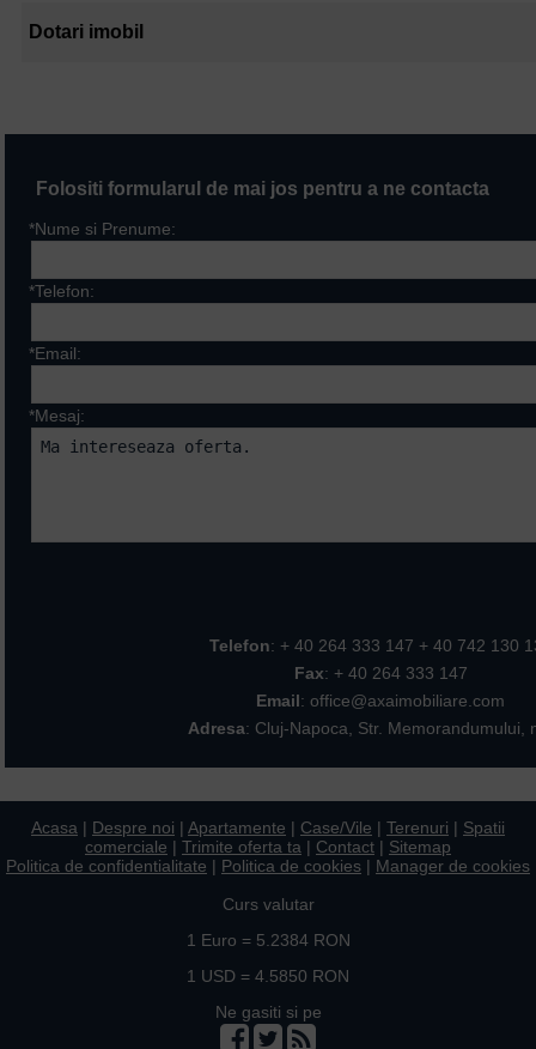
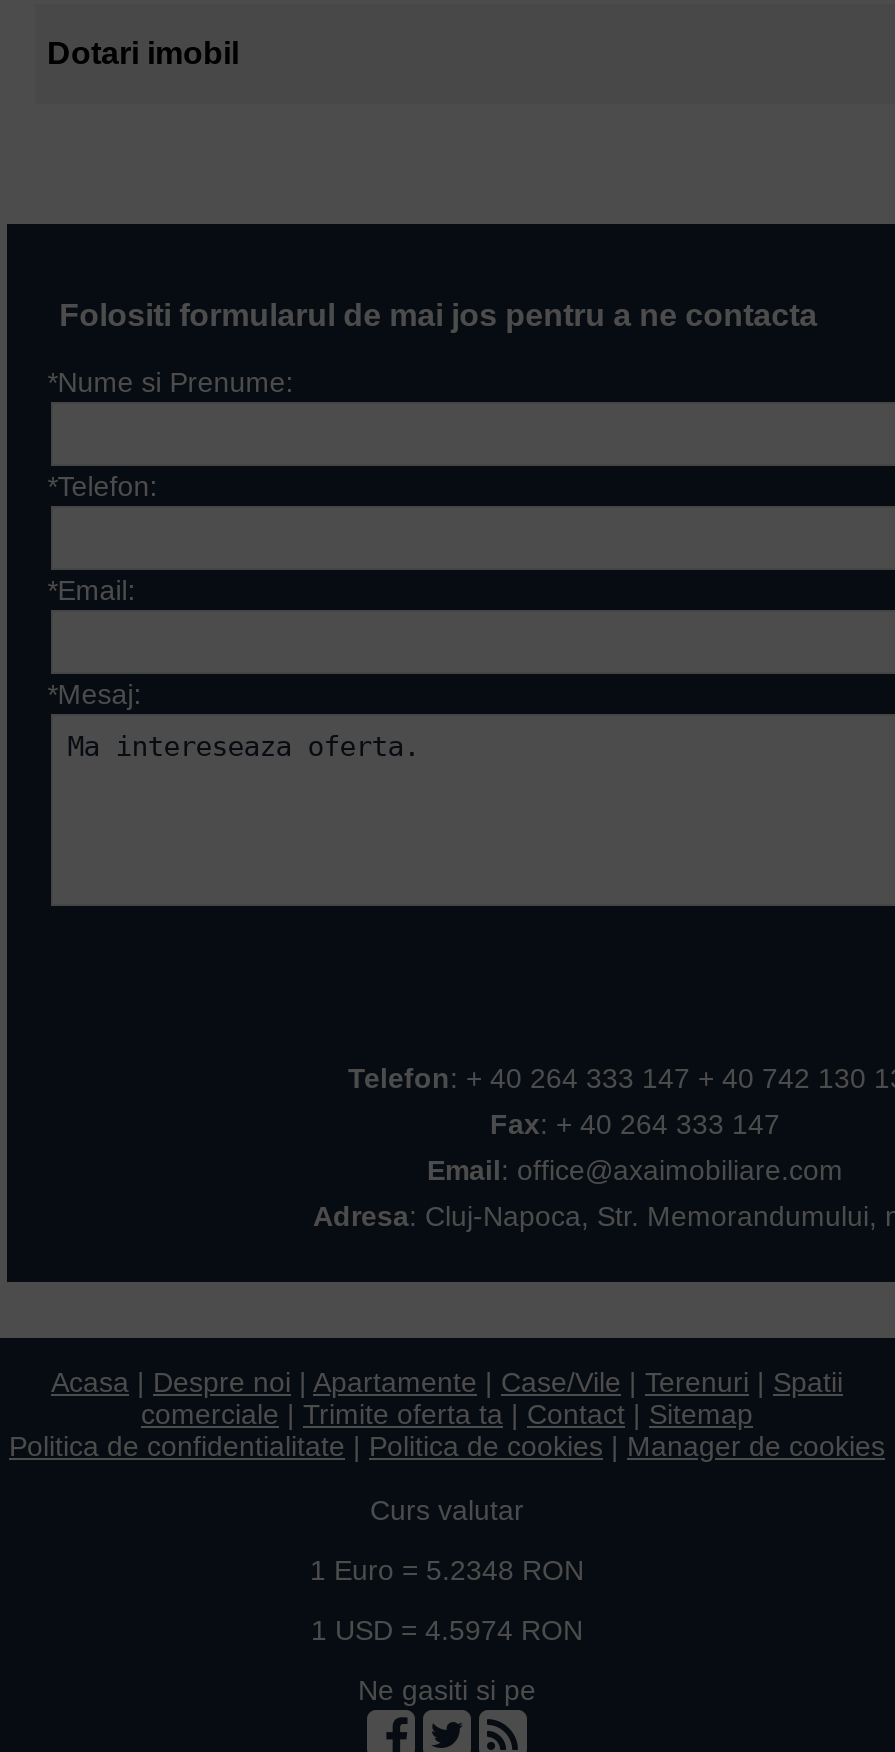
[186,930,350,950] 1 Euro = 5.2384 RON -> [310,1554,584,1586] 1 Euro = 5.2348 RON
[187,966,349,986] 1 USD = 4.5850 RON -> [311,1614,583,1646] 1 USD = 4.5974 RON

